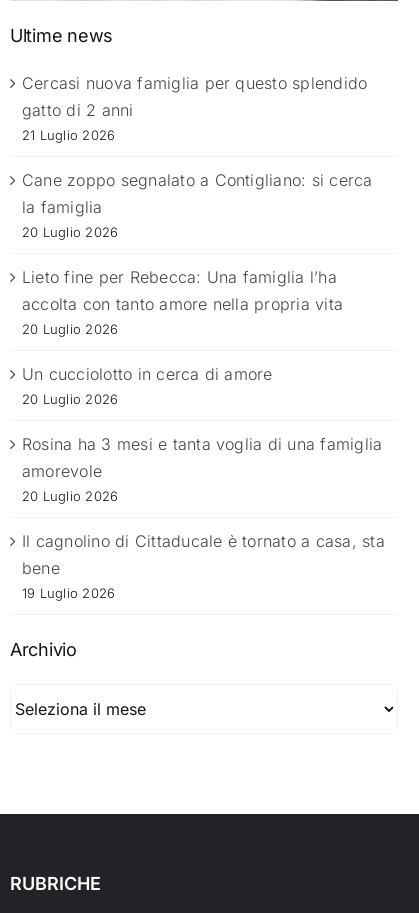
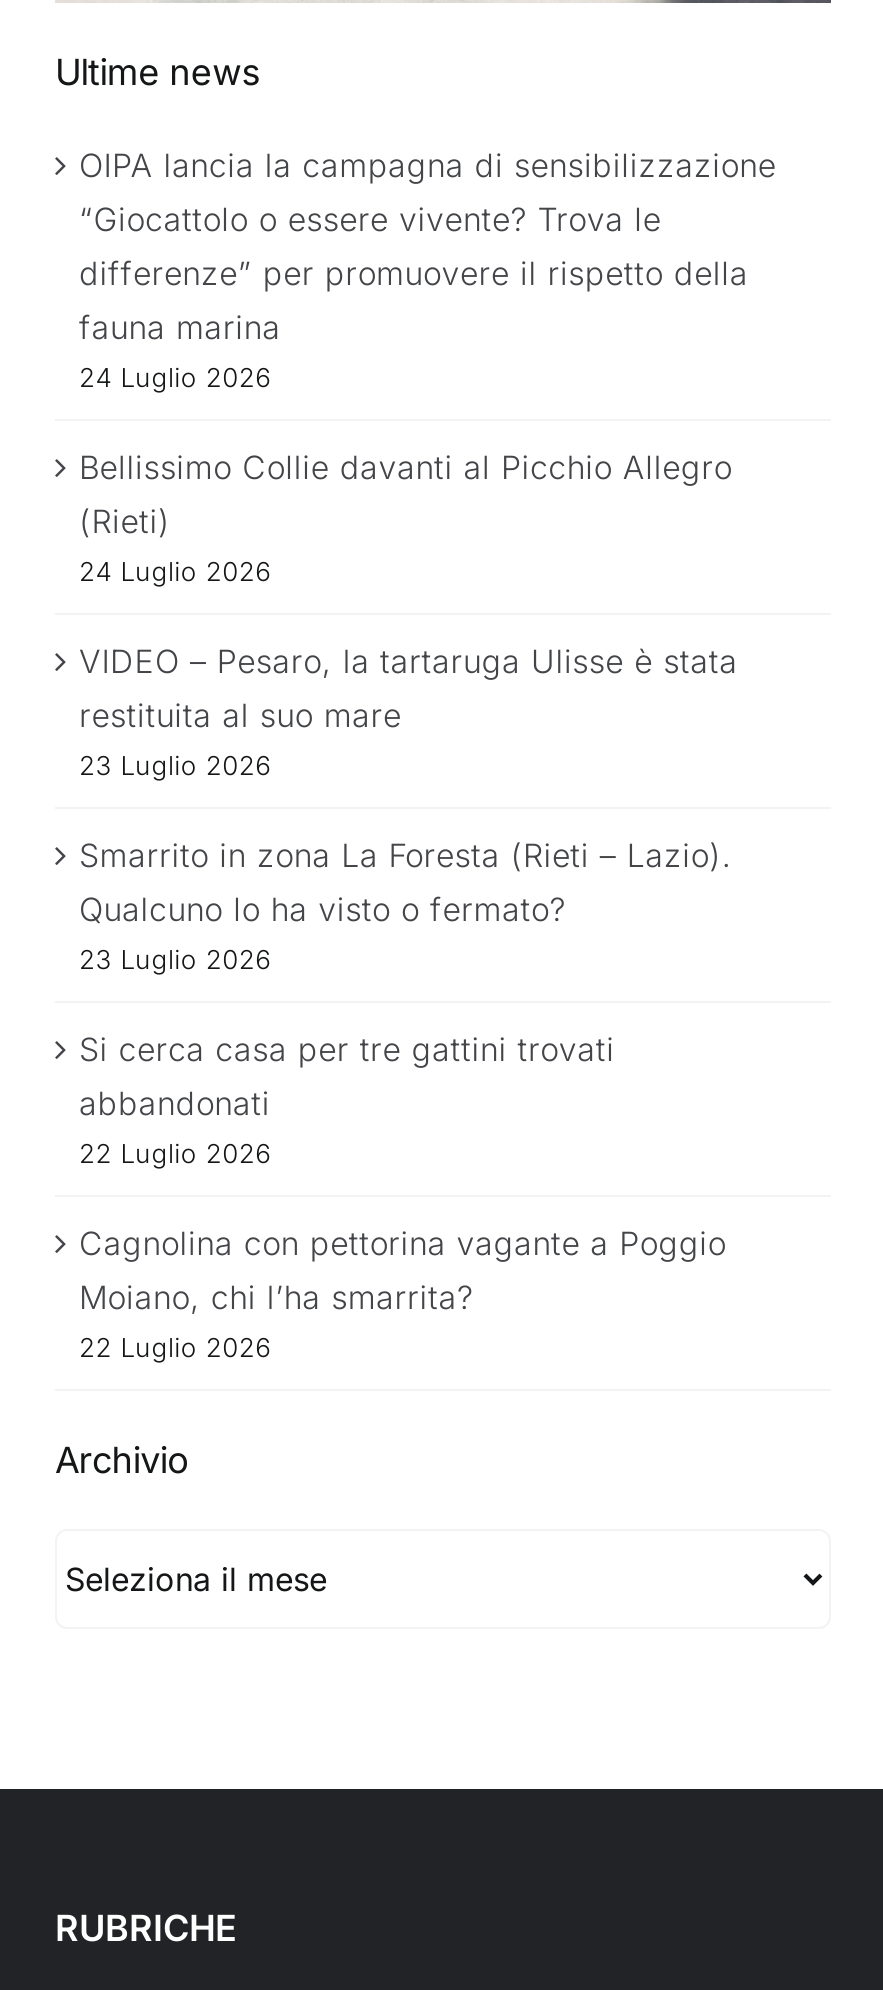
[22,73,367,143] Cercasi nuova famiglia per questo splendido | gatto di 2 anni | 21 Luglio 2026 -> [79,146,776,394] OIPA lancia la campagna di sensibilizzazione | “Giocattolo o essere vivente? Trova le | differenze” per promuovere il rispetto della | fauna marina | 24 Luglio 2026
[22,170,373,240] Cane zoppo segnalato a Contigliano: si cerca | la famiglia | 20 Luglio 2026 -> [79,448,732,588] Bellissimo Collie davanti al Picchio Allegro | (Rieti) | 24 Luglio 2026
[22,267,343,337] Lieto fine per Rebecca: Una famiglia l’ha | accolta con tanto amore nella propria vita | 20 Luglio 2026 -> [79,642,738,782] VIDEO – Pesaro, la tartaruga Ulisse è stata | restituita al suo mare | 23 Luglio 2026
[22,364,273,407] Un cucciolotto in cerca di amore | 20 Luglio 2026 -> [79,836,732,976] Smarrito in zona La Foresta (Rieti – Lazio). | Qualcuno lo ha visto o fermato? | 23 Luglio 2026
[22,434,382,504] Rosina ha 3 mesi e tanta voglia di una famiglia | amorevole | 20 Luglio 2026 -> [79,1030,615,1170] Si cerca casa per tre gattini trovati | abbandonati | 22 Luglio 2026
[22,531,385,601] Il cagnolino di Cittaducale è tornato a casa, sta | bene | 19 Luglio 2026 -> [79,1224,726,1364] Cagnolina con pettorina vagante a Poggio | Moiano, chi l’ha smarrita? | 22 Luglio 2026

